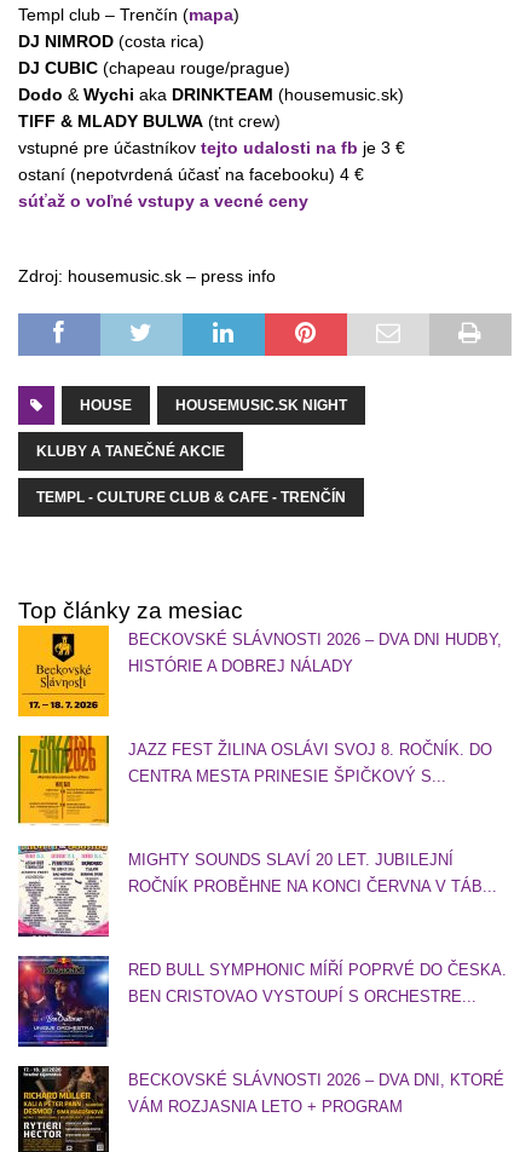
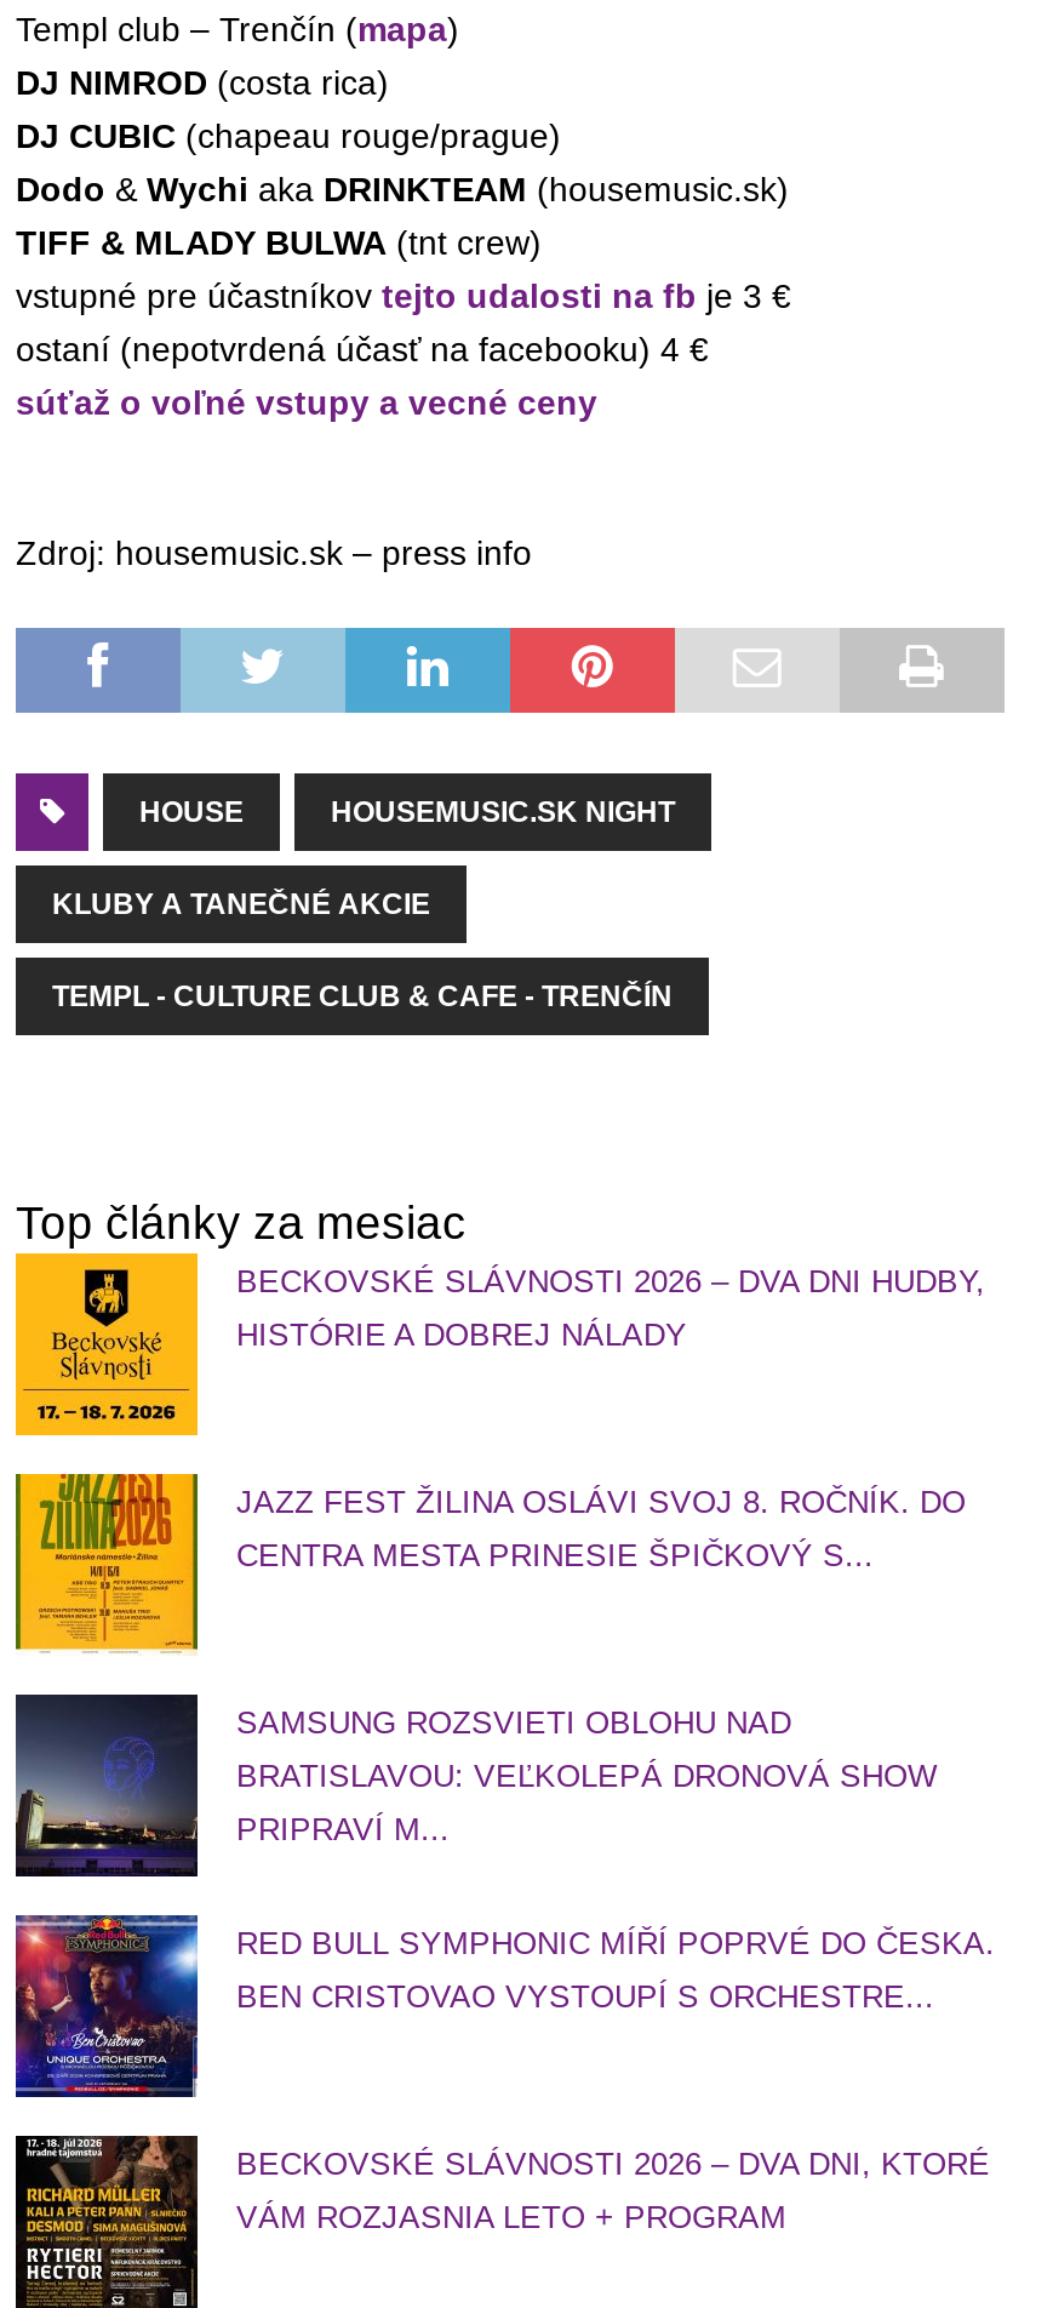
[17,845,497,938] [image] | MIGHTY SOUNDS SLAVÍ 20 LET. JUBILEJNÍ | ROČNÍK PROBĚHNE NA KONCI ČERVNA V TÁB... -> [13,1692,937,1879] [image] | SAMSUNG ROZSVIETI OBLOHU NAD | BRATISLAVOU: VEĽKOLEPÁ DRONOVÁ SHOW | PRIPRAVÍ M...

